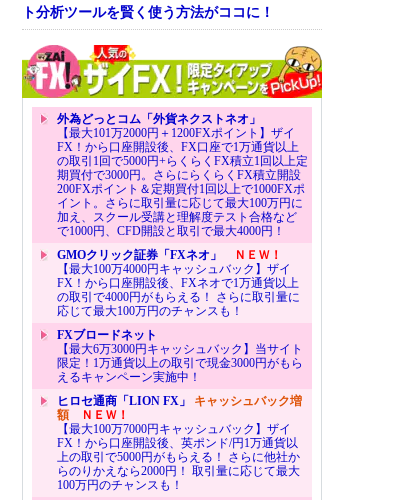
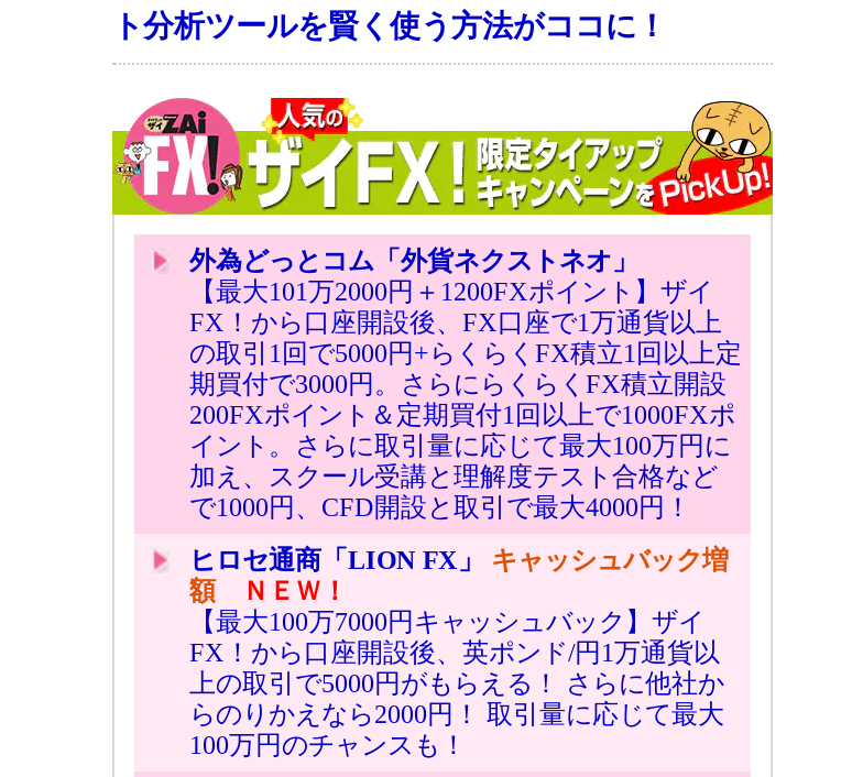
[57,248,303,384] GMOクリック証券「FXネオ」ＮＥＷ！ | 【最大100万4000円キャッシュバック】ザイ | FX！から口座開設後、FXネオで1万通貨以上 | の取引で4000円がもらえる！ さらに取引量に | 応じて最大100万円のチャンスも！ | FXブロードネット | 【最大6万3000円キャッシュバック】当サイト | 限定！1万通貨以上の取引で現金3000円がもら | えるキャンペーン実施中！ -> none

